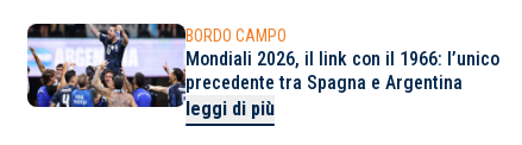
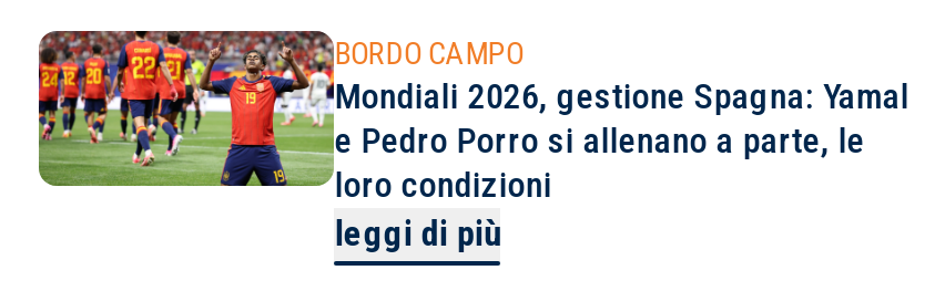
[26,23,500,108] [image] | Mondiali 2026, il link con il 1966: l’unico | precedente tra Spagna e Argentina -> [37,29,909,205] [image] | Mondiali 2026, gestione Spagna: Yamal | e Pedro Porro si allenano a parte, le | loro condizioni

